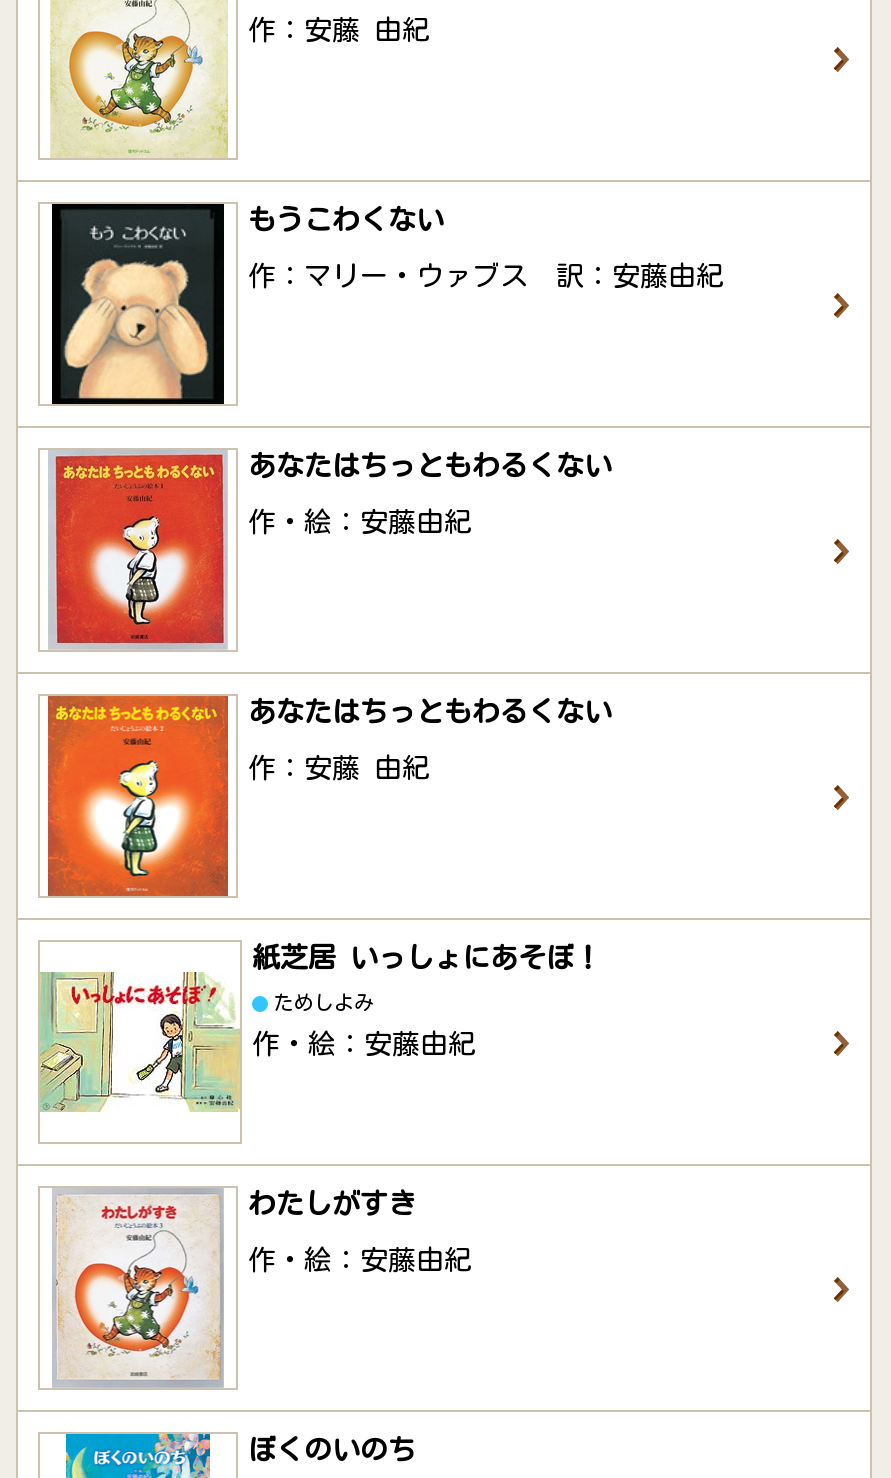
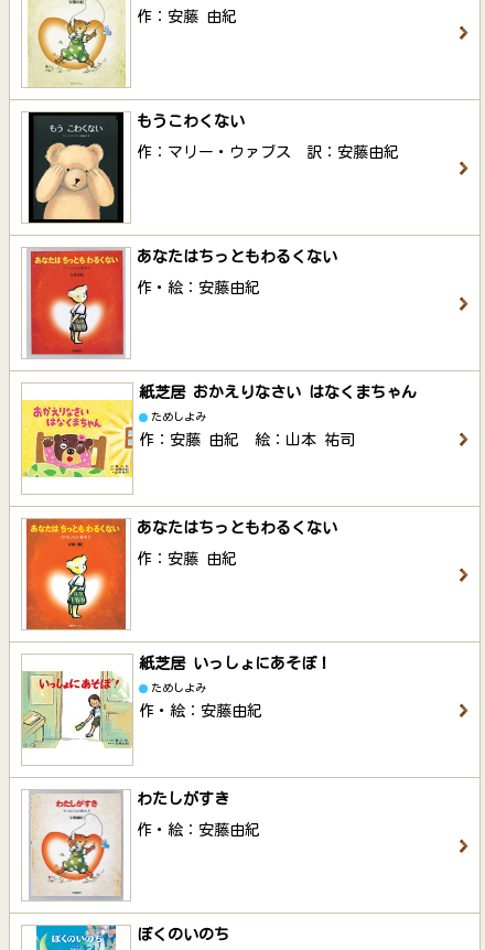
none -> [21,384,417,494] [image] | 紙芝居 おかえりなさい はなくまちゃん | ためしよみ | 作：安藤 由紀 絵：山本 祐司

